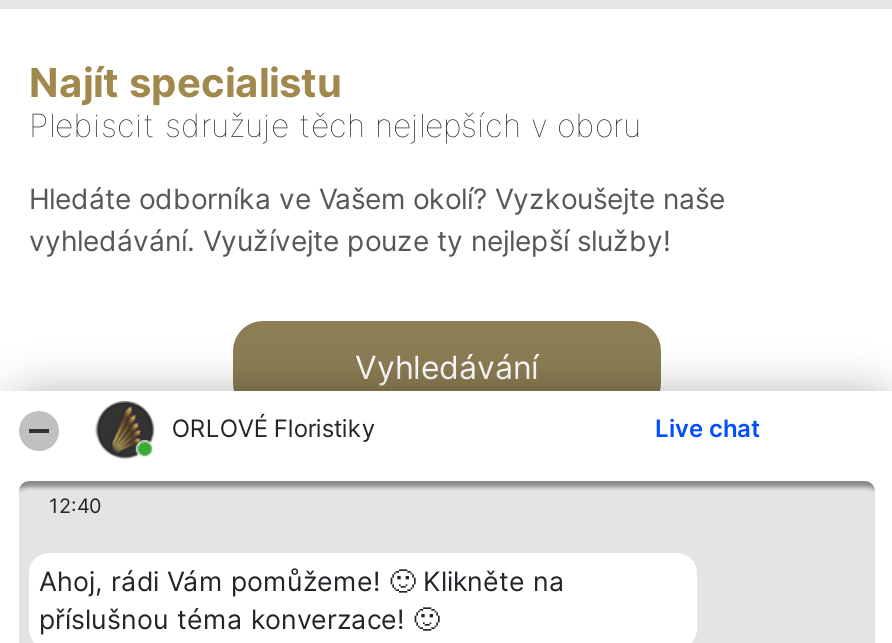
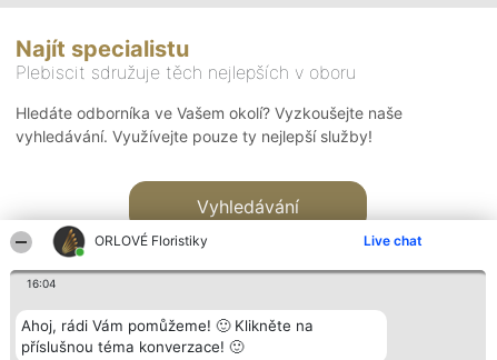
[49,493,101,517] 12:40 -> [27,277,56,290] 16:04

